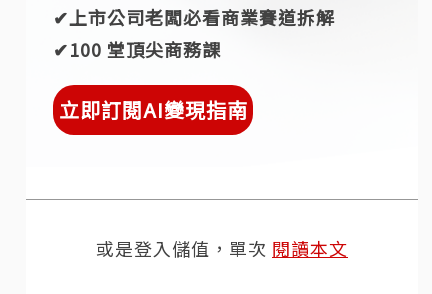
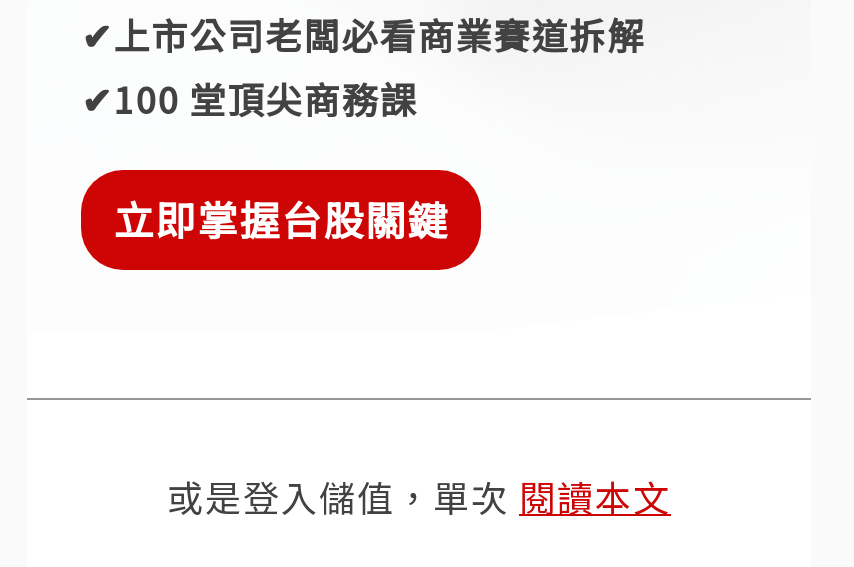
[59,95,248,124] 立即訂閱AI變現指南 -> [113,190,449,248] 立即掌握台股關鍵

